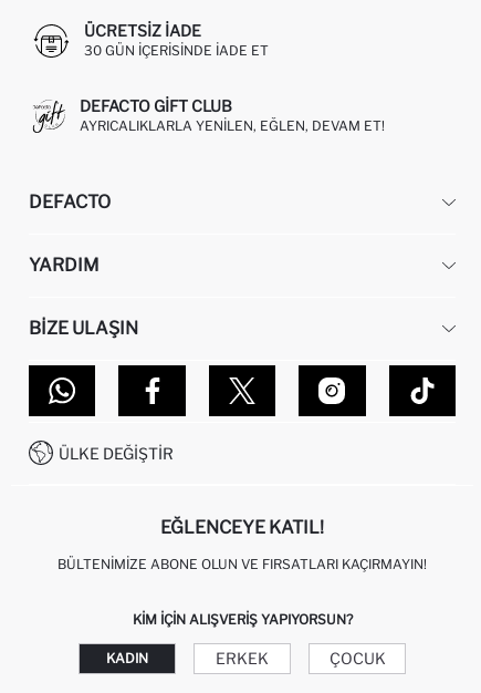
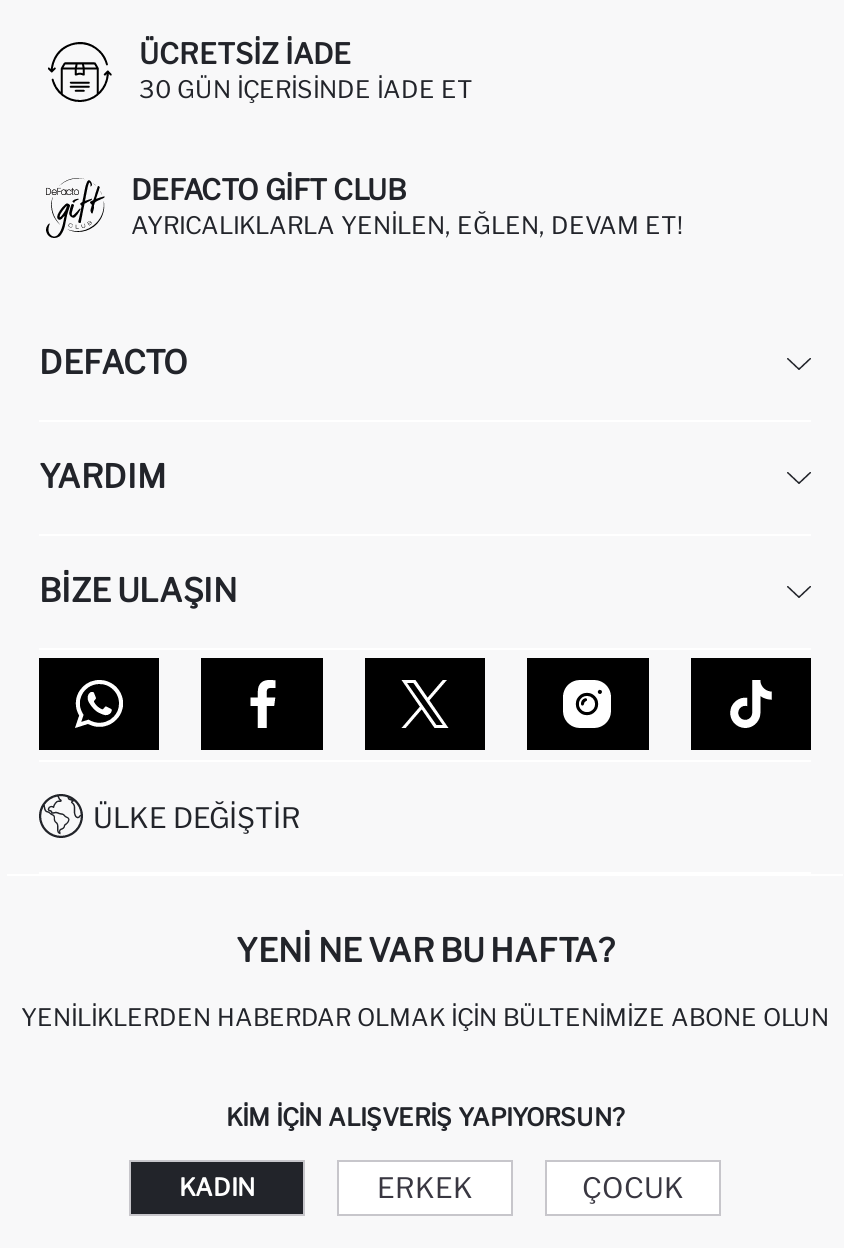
[160,517,324,538] EĞLENCEYE KATIL! -> [236,932,614,970] YENI NE VAR BU HAFTA?
[57,556,427,572] BÜLTENIMIZE ABONE OLUN VE FIRSATLARI KAÇIRMAYIN! -> [21,1002,829,1032] YENILIKLERDEN HABERDAR OLMAK İÇIN BÜLTENIMIZE ABONE OLUN

